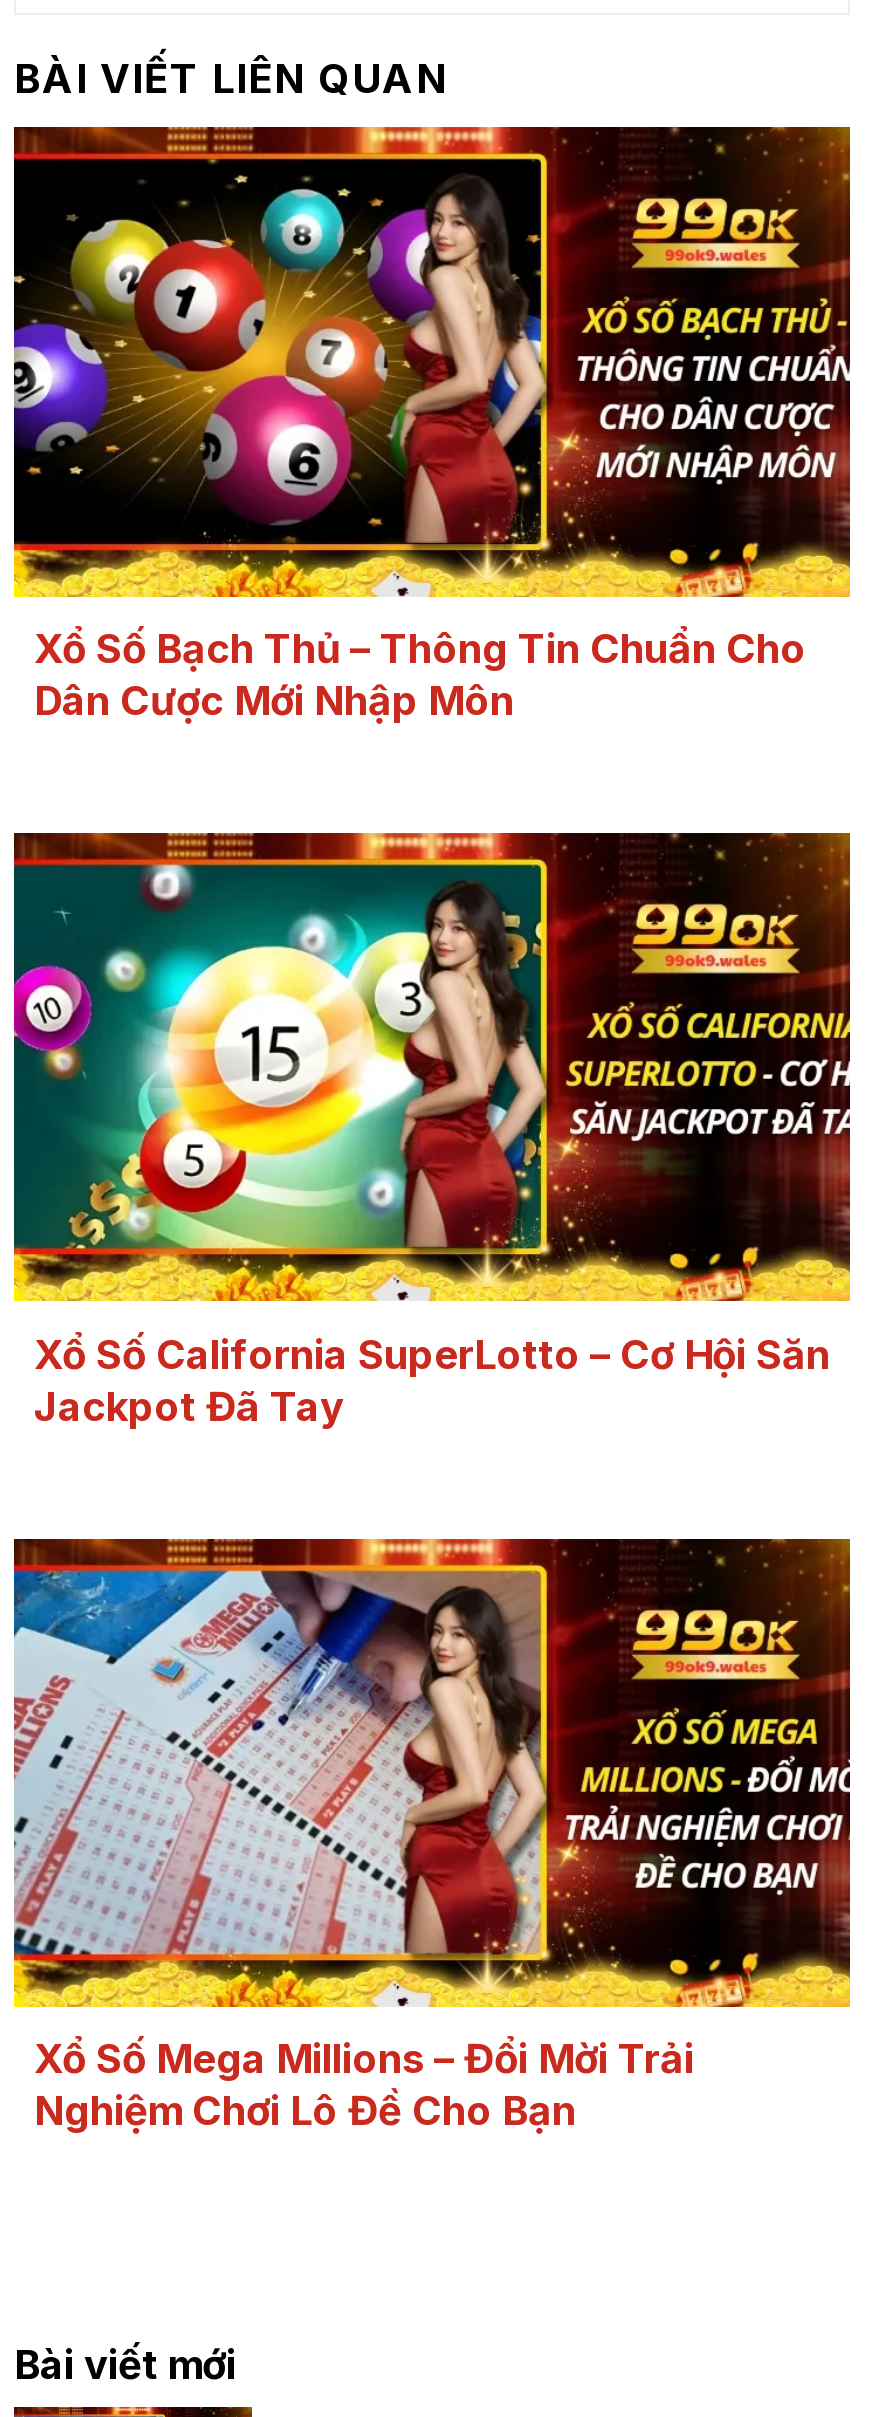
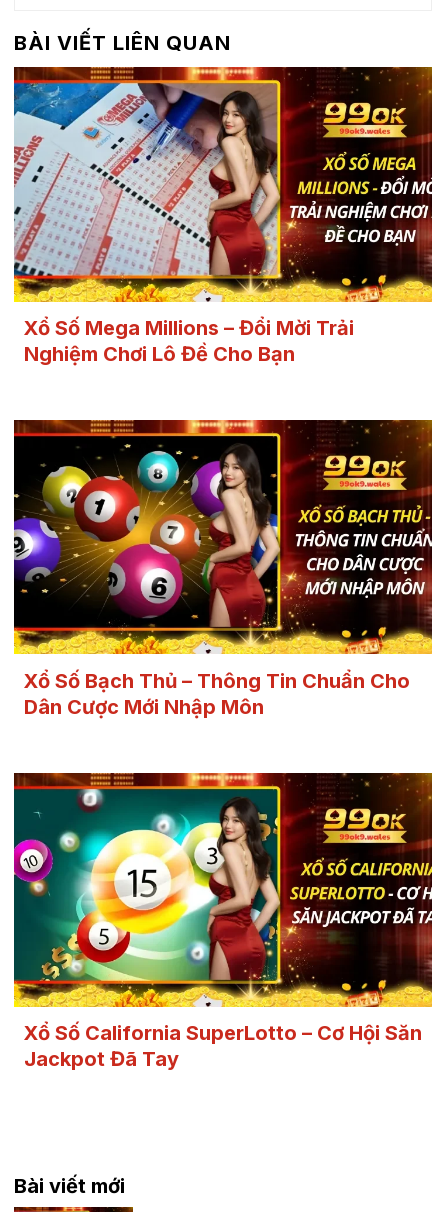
moved [10,123,854,1430] -> [12,418,434,1071]: [image] | Xổ Số Bạch Thủ – Thông Tin Chuẩn Cho | Dân Cược Mới Nhập Môn | Xổ Số California SuperLotto – Cơ Hội Săn | Jackpot Đã Tay
moved [12,1569,694,2136] -> [13,82,354,366]: [image] | Xổ Số Mega Millions – Đổi Mời Trải | Nghiệm Chơi Lô Đề Cho Bạn

